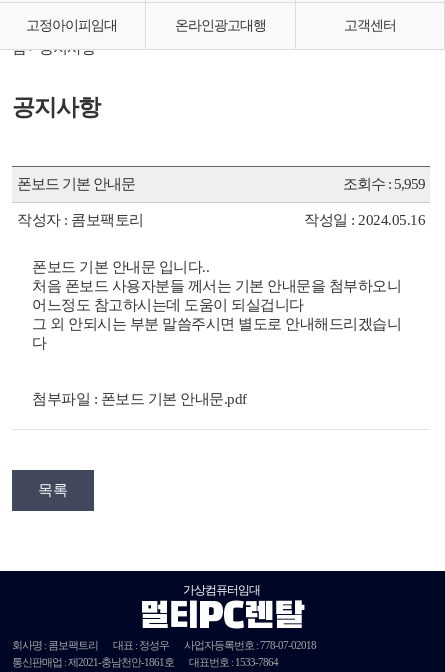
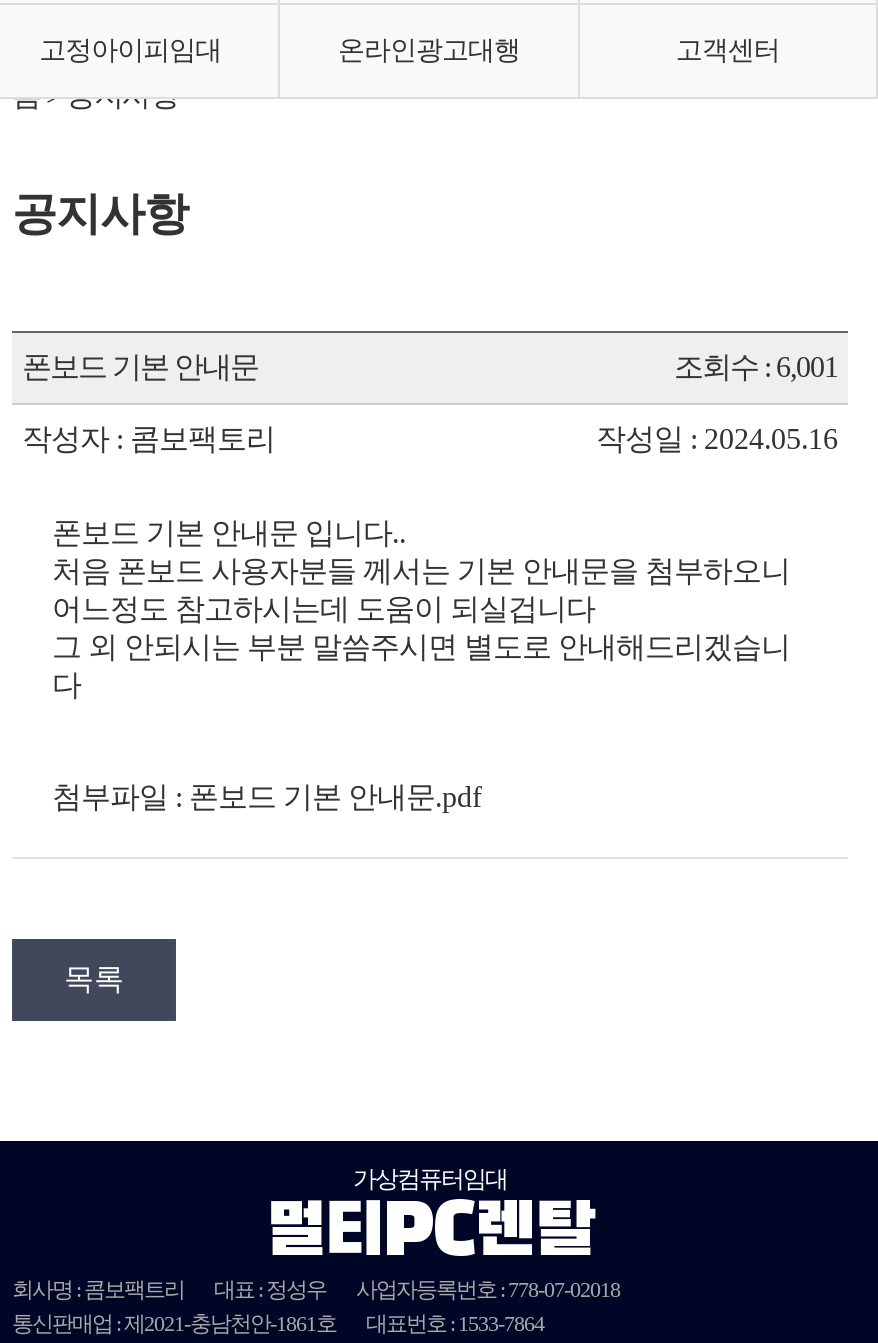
[343,176,425,192] 조회수 : 5,959 -> [674,351,838,383] 조회수 : 6,001

